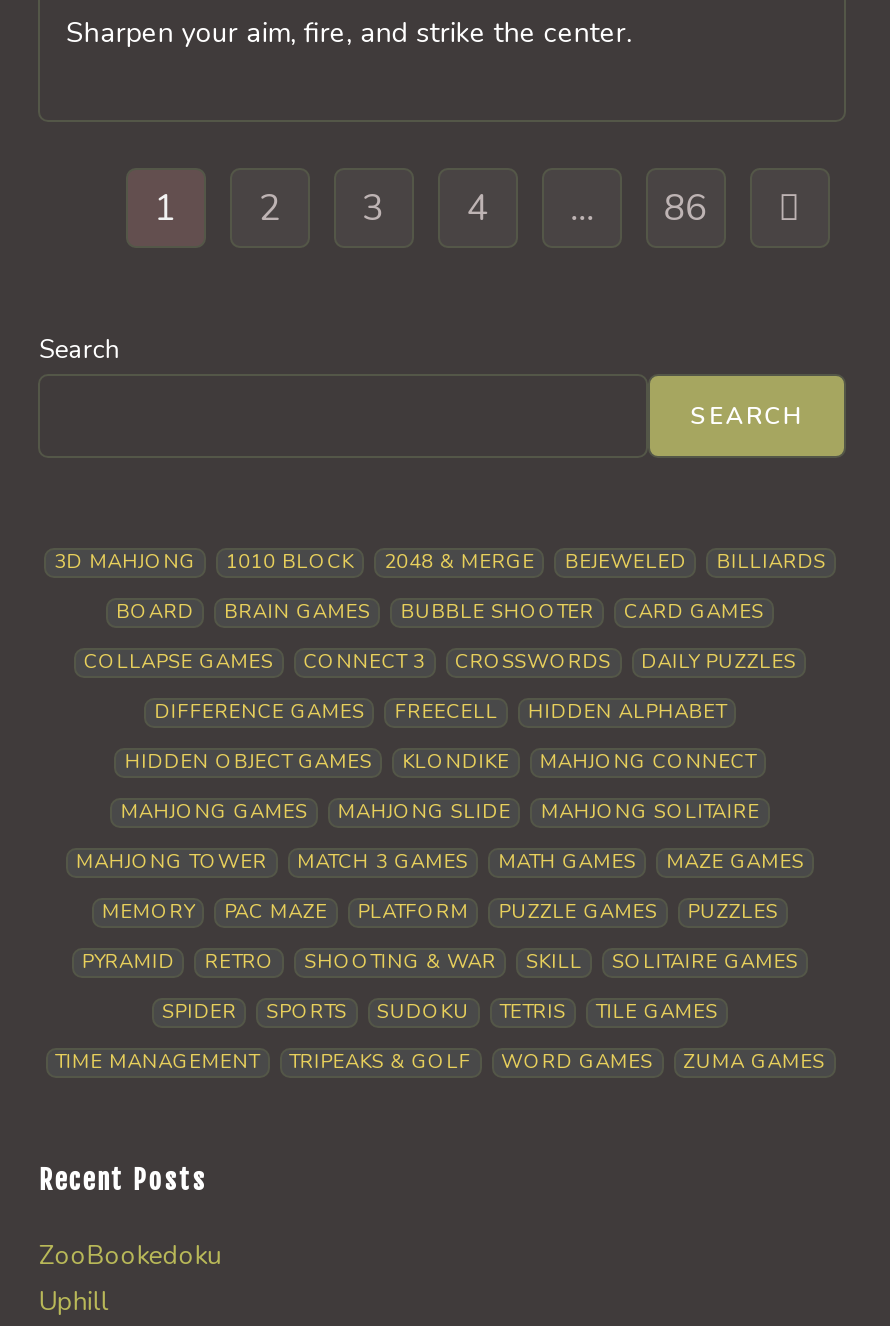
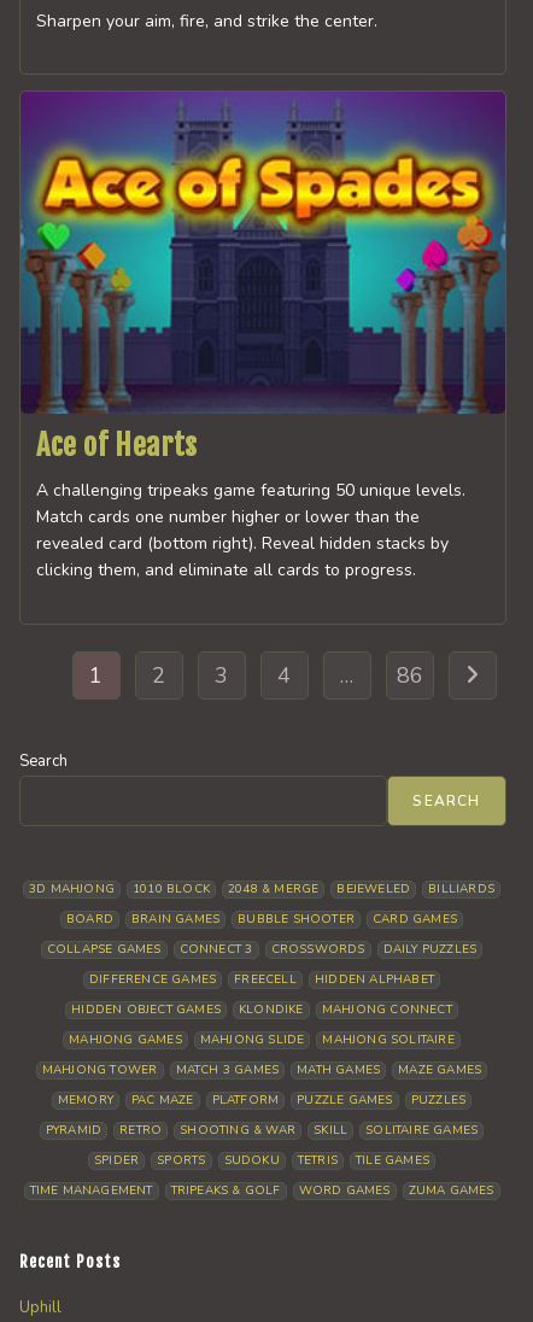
none -> [19,90,506,582] [image] | Ace of Hearts | A challenging tripeaks game featuring 50 unique levels. | Match cards one number higher or lower than the | revealed card (bottom right). Reveal hidden stacks by | clicking them, and eliminate all cards to progress.
moved [39,183,826,1195] -> [20,661,494,1271]: 1 | 2 | 3 | ... | ZUMA GAMES | Recent Posts
[39,1237,221,1273] ZooBookedoku -> none

